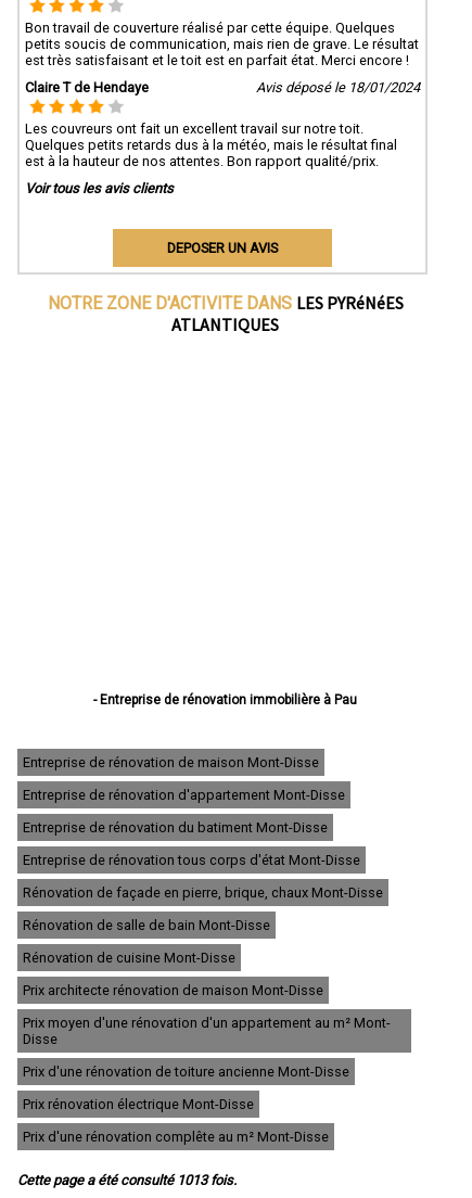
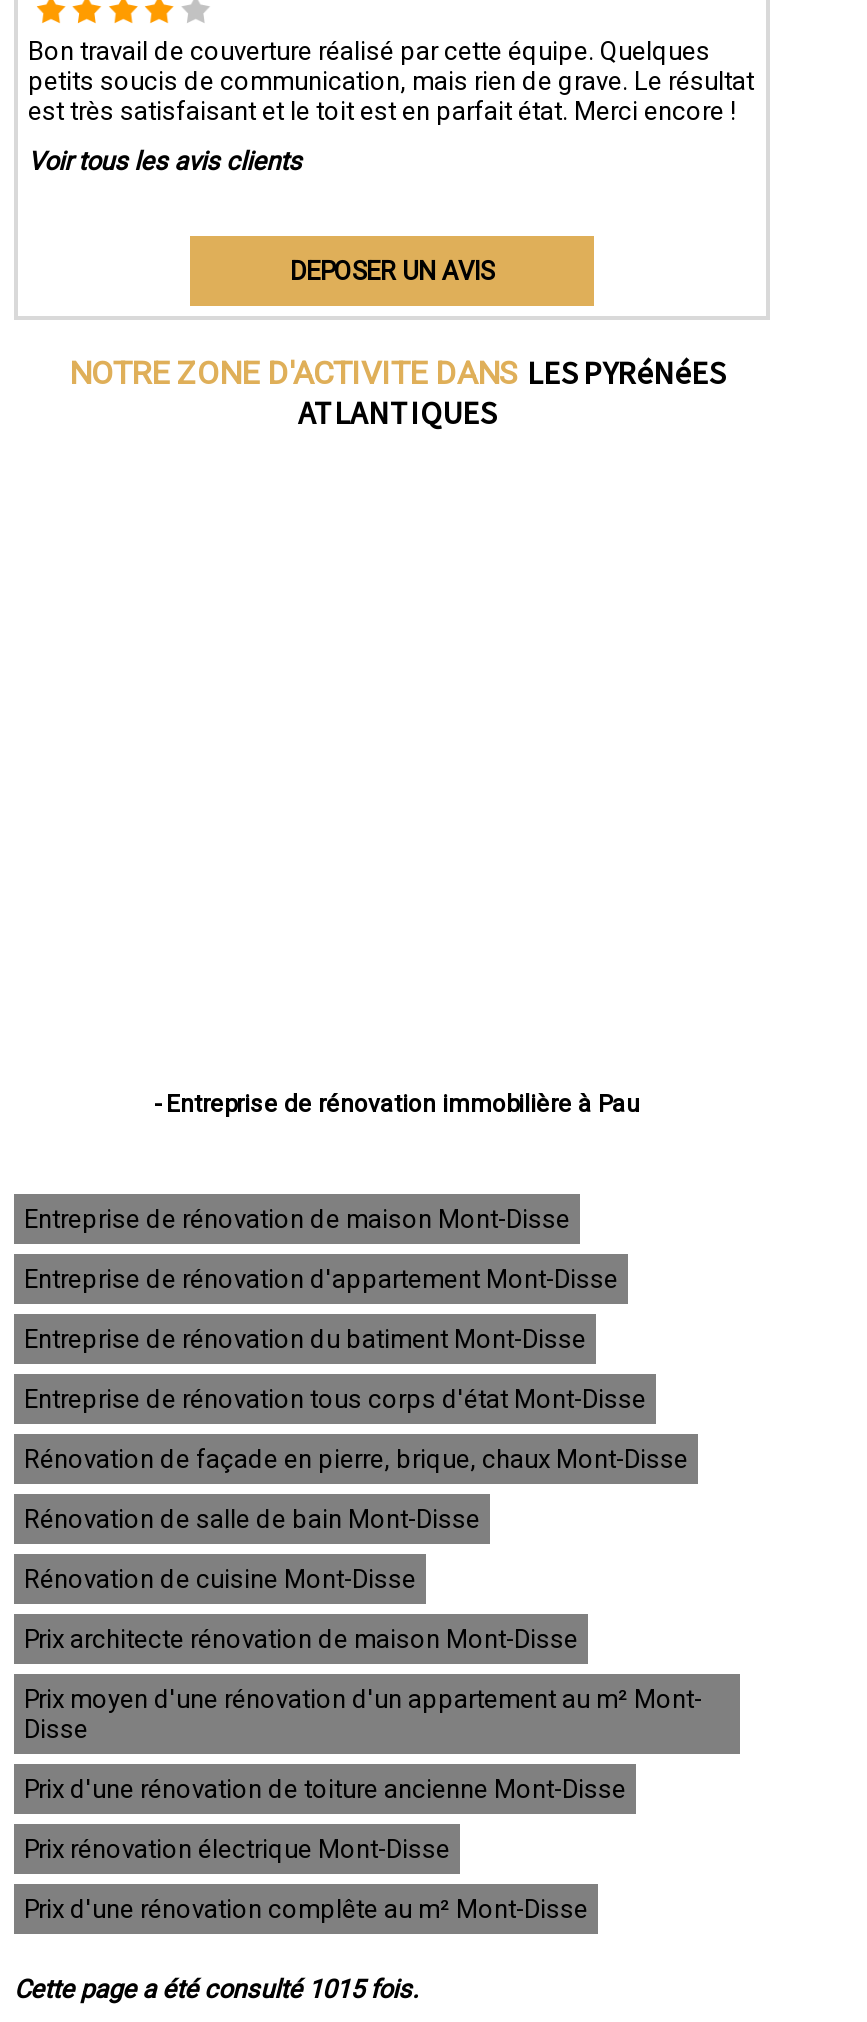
[25,79,420,169] Claire T de Hendaye | Avis déposé le 18/01/2024 | Les couvreurs ont fait un excellent travail sur notre toit. | Quelques petits retards dus à la météo, mais le résultat final | est à la hauteur de nos attentes. Bon rapport qualité/prix. -> none
[17,1171,237,1188] Cette page a été consulté 1013 fois. -> [14,1973,418,2003] Cette page a été consulté 1015 fois.

